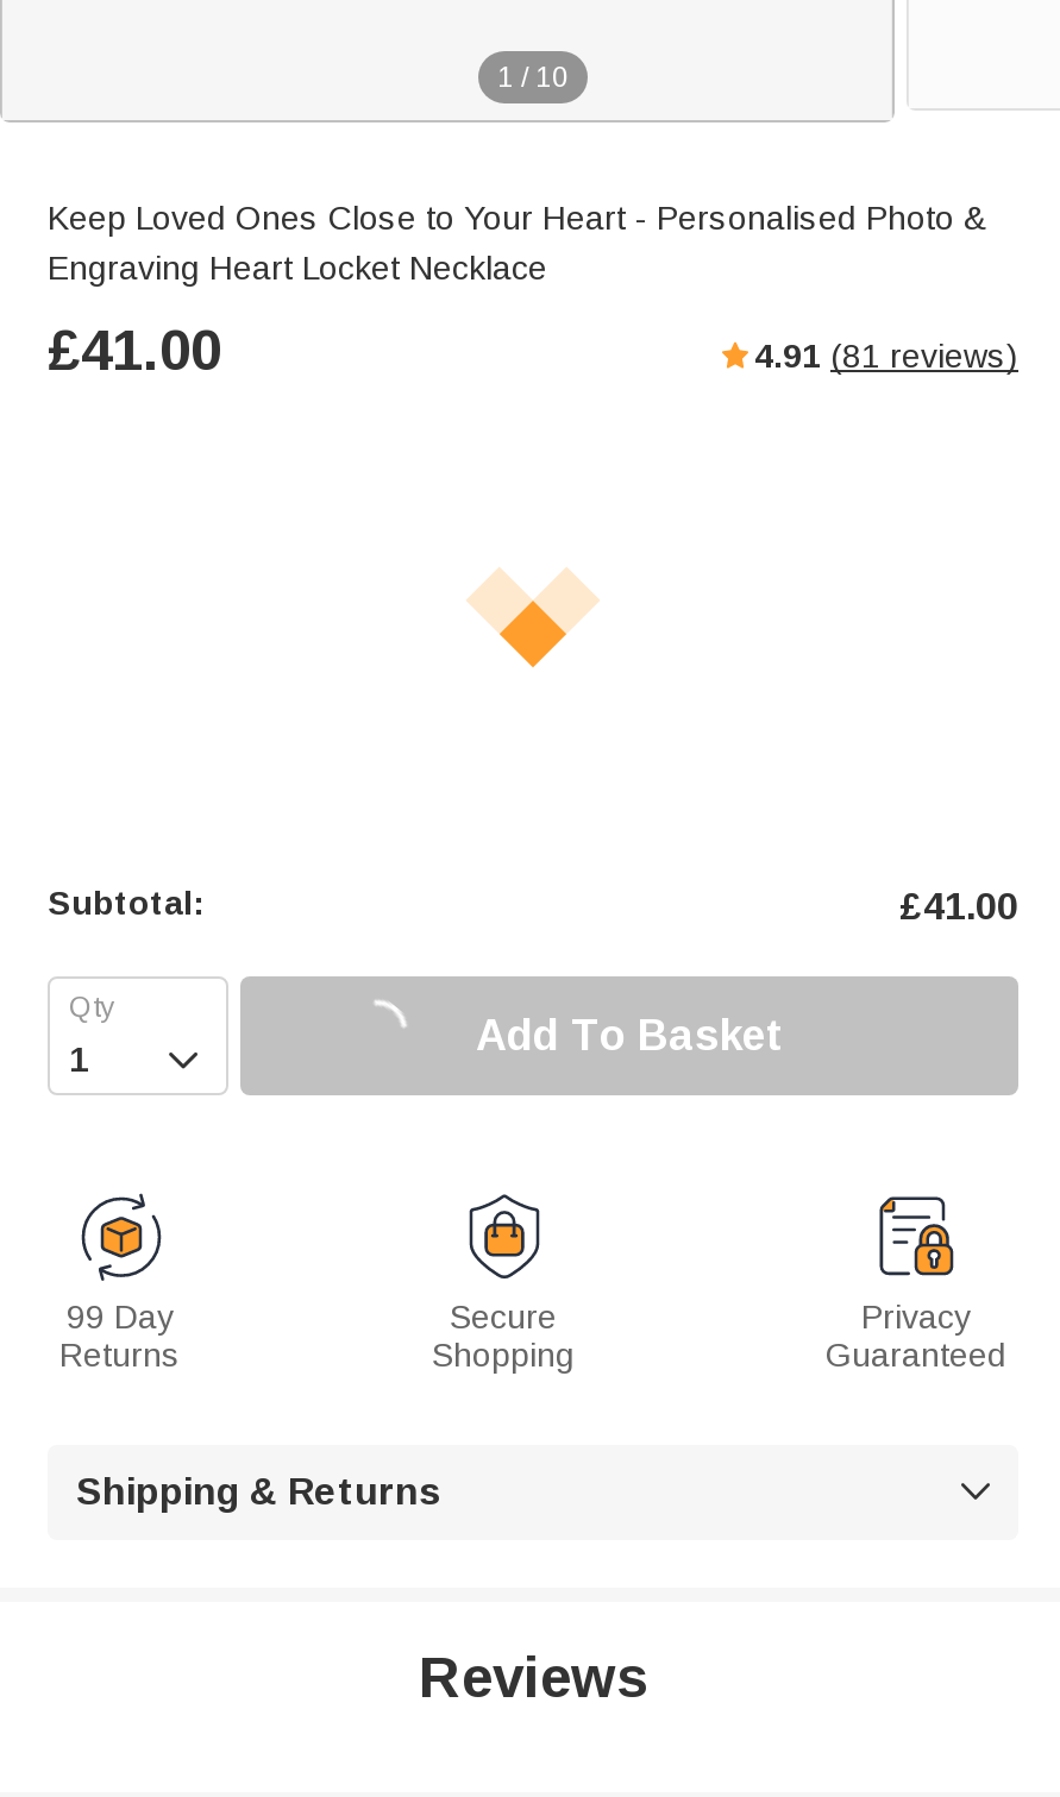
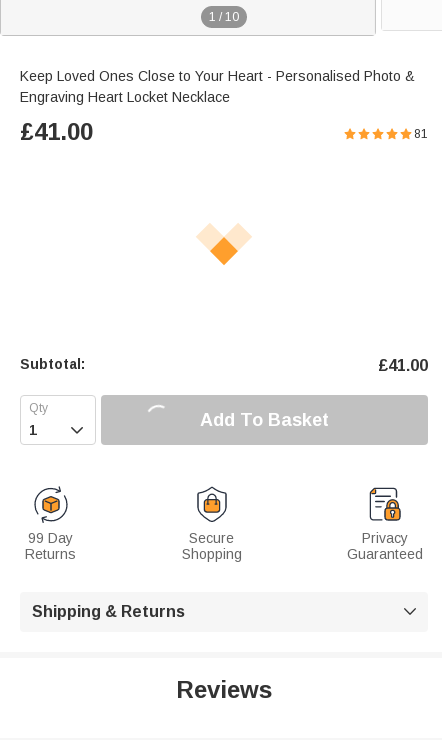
[754,337,1018,375] 4.91 (81 reviews) -> [414,127,428,141] 81

